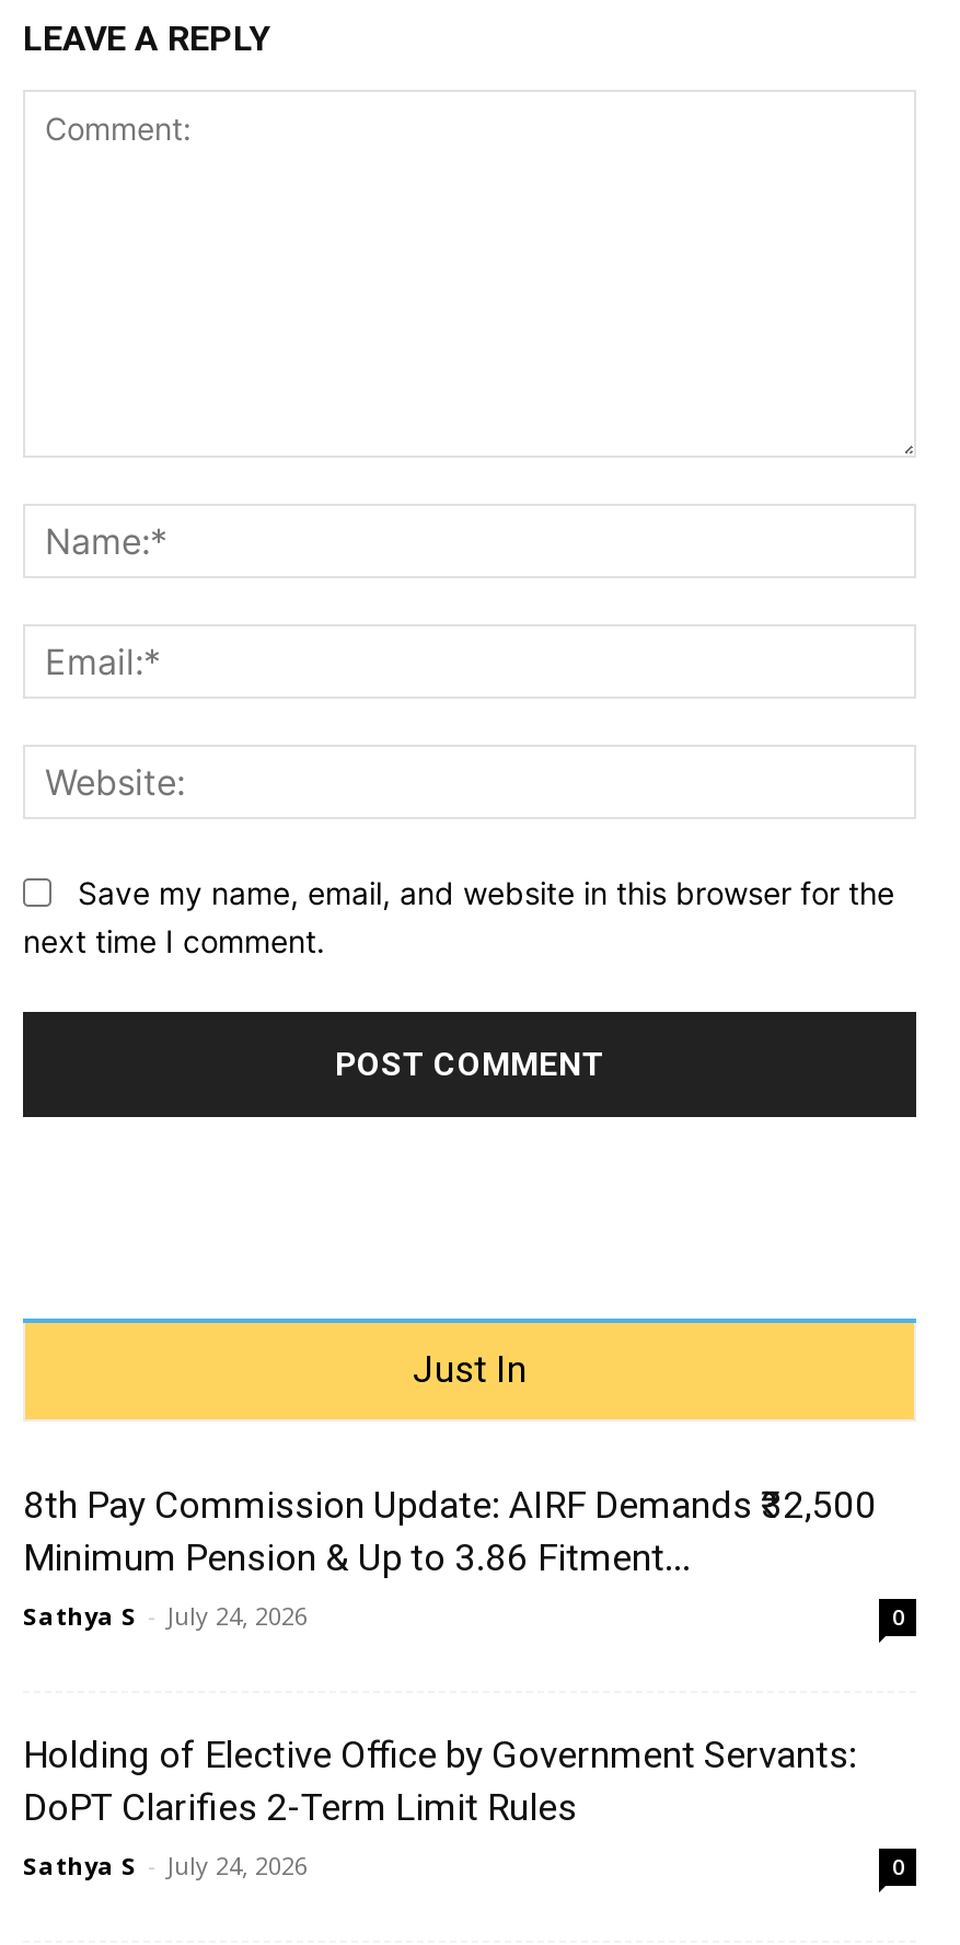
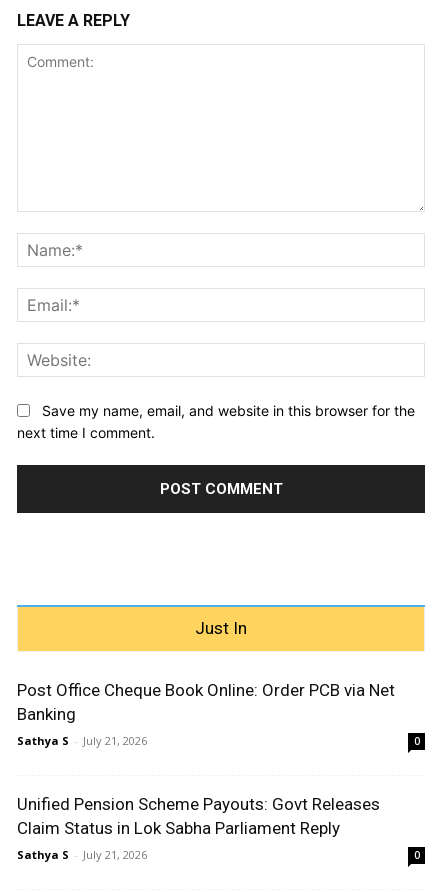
[23,1482,877,1631] 8th Pay Commission Update: AIRF Demands ₹32,500 | Minimum Pension & Up to 3.86 Fitment... | Sathya S - July 24, 2026 -> [17,680,395,748] Post Office Cheque Book Online: Order PCB via Net | Banking | Sathya S - July 21, 2026
[23,1732,857,1881] Holding of Elective Office by Government Servants: | DoPT Clarifies 2-Term Limit Rules | Sathya S - July 24, 2026 -> [17,794,380,862] Unified Pension Scheme Payouts: Govt Releases | Claim Status in Lok Sabha Parliament Reply | Sathya S - July 21, 2026

